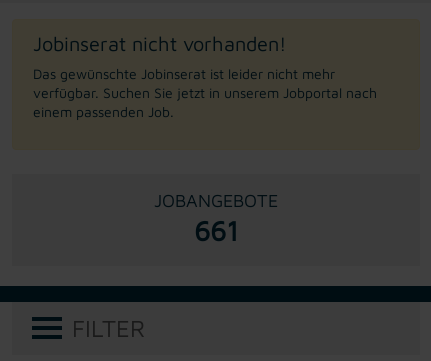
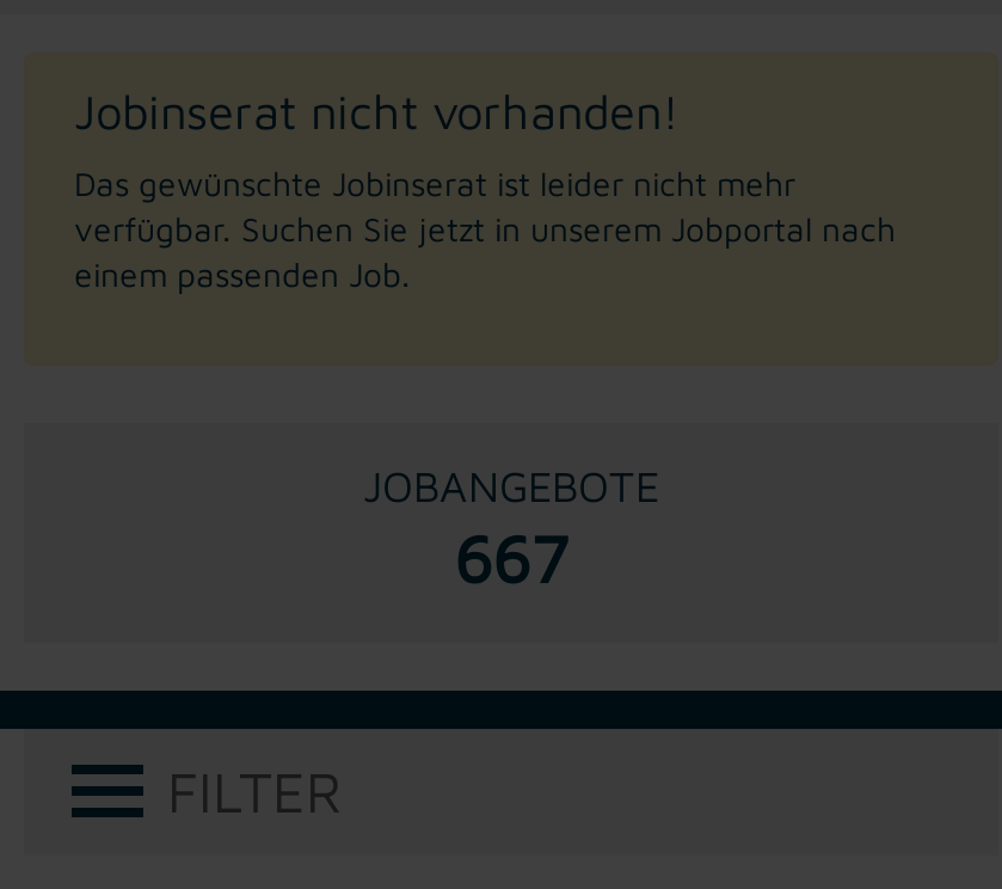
[193,214,238,247] 661 -> [454,518,568,597] 667

